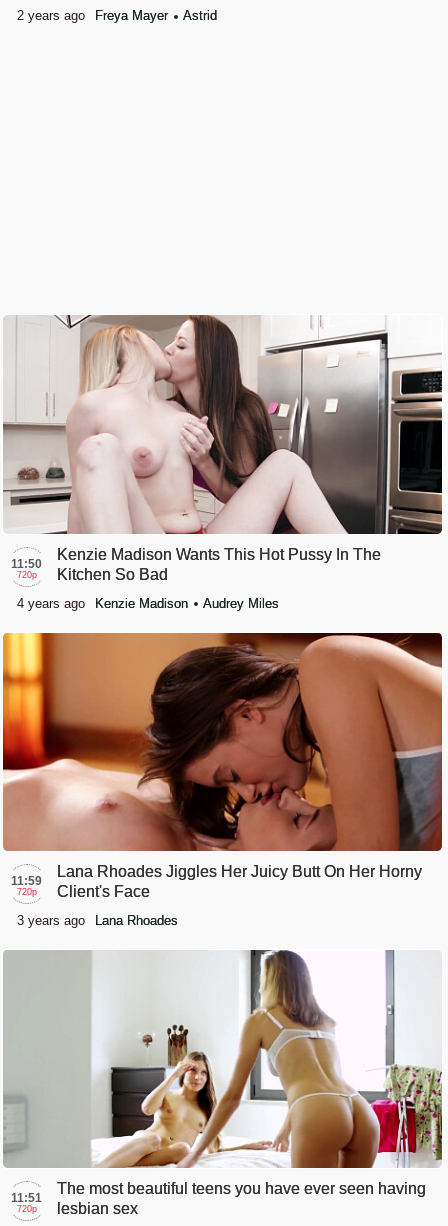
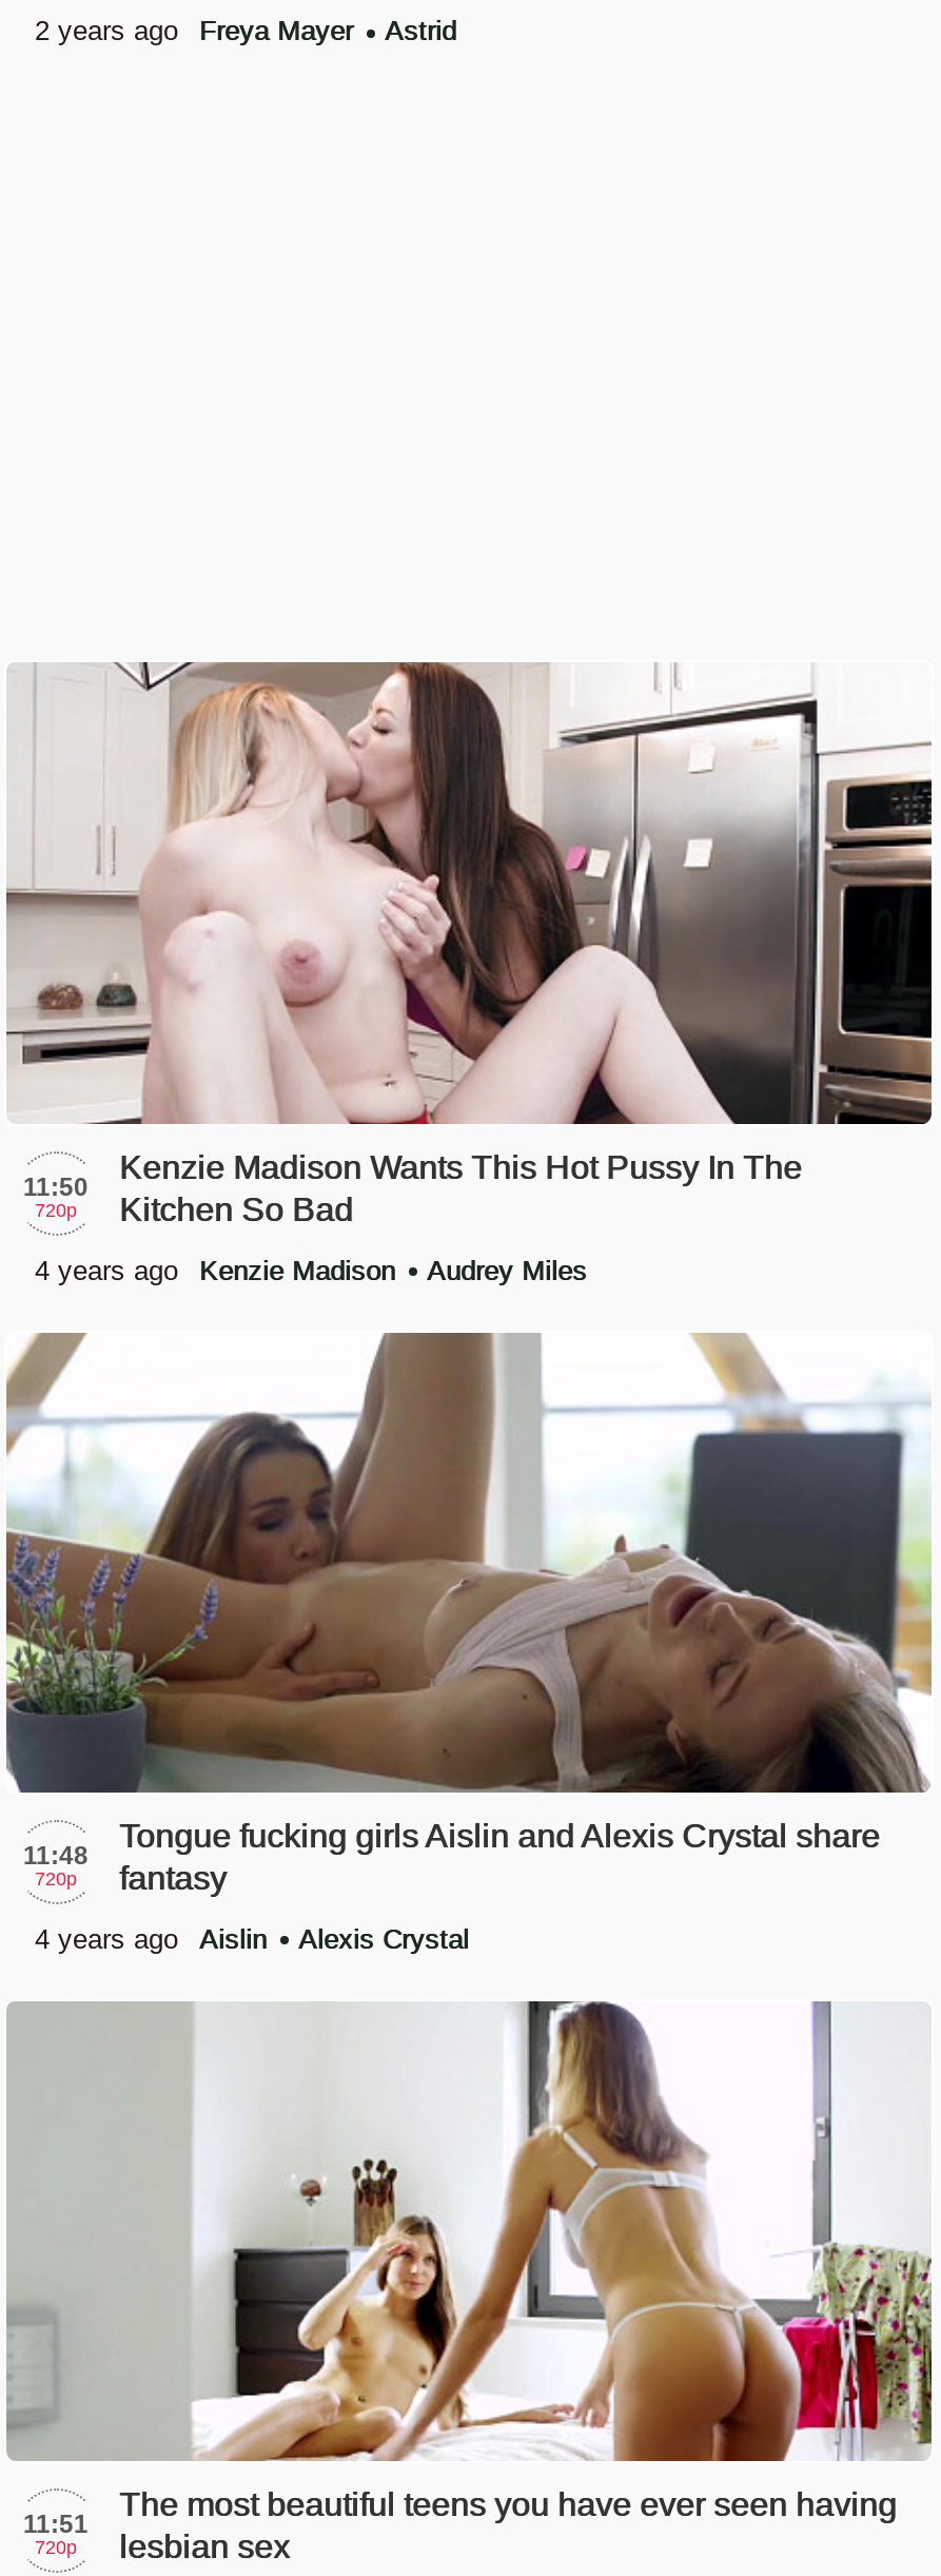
[3,632,443,900] [image] | Lana Rhoades Jiggles Her Juicy Butt On Her Horny | Client's Face -> [6,1331,932,1895] [image] | Tongue fucking girls Aislin and Alexis Crystal share | fantasy
[11,874,42,888] 11:59 -> [23,1841,89,1870] 11:48
[16,913,177,928] 3 years ago | Lana Rhoades -> [35,1923,469,1955] 4 years ago | Aislin | Alexis Crystal

